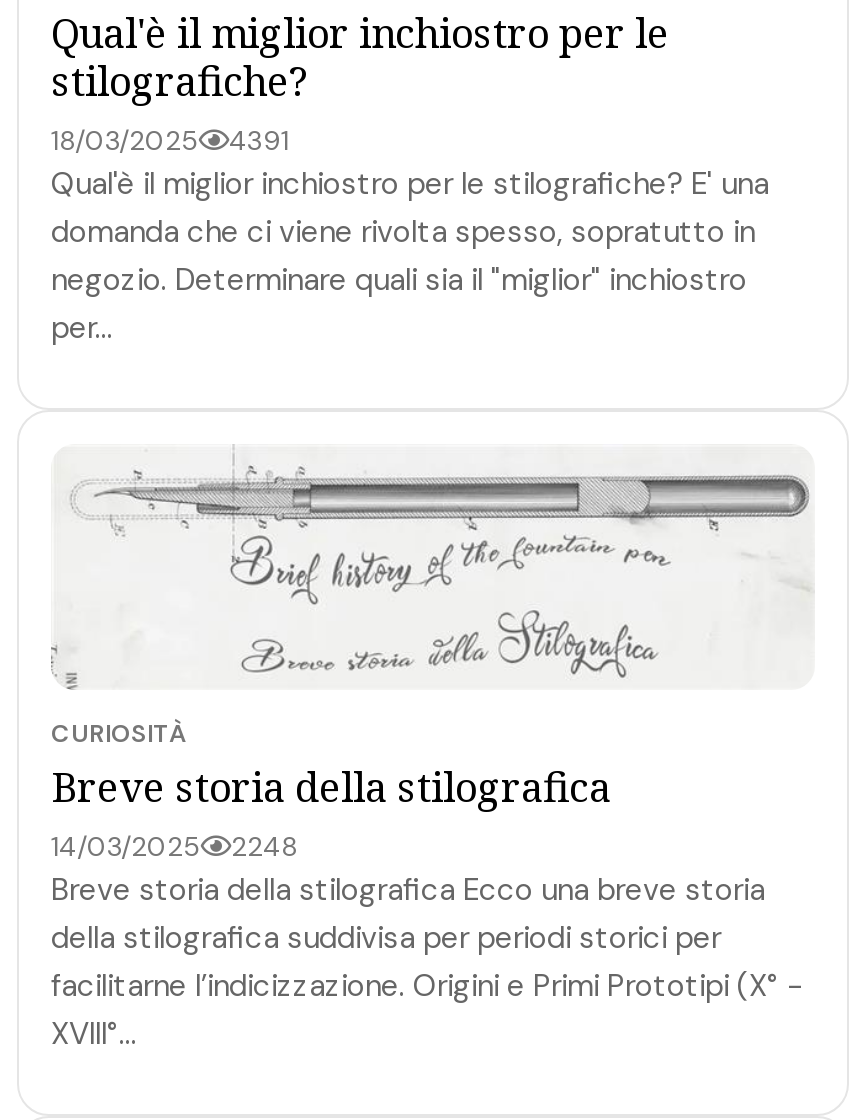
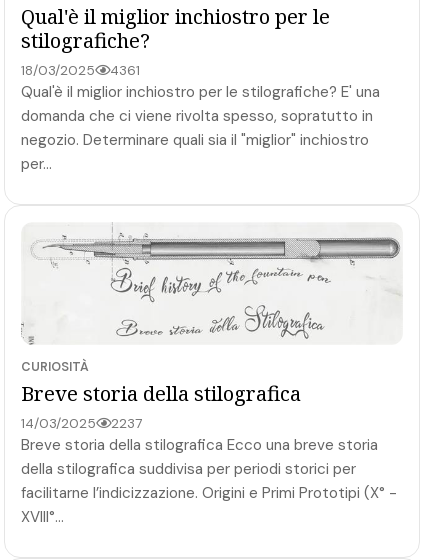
[51,124,289,158] 18/03/2025 4391 -> [21,62,140,79] 18/03/2025 4361
[51,830,297,864] 14/03/2025 2248 -> [21,415,142,432] 14/03/2025 2237

